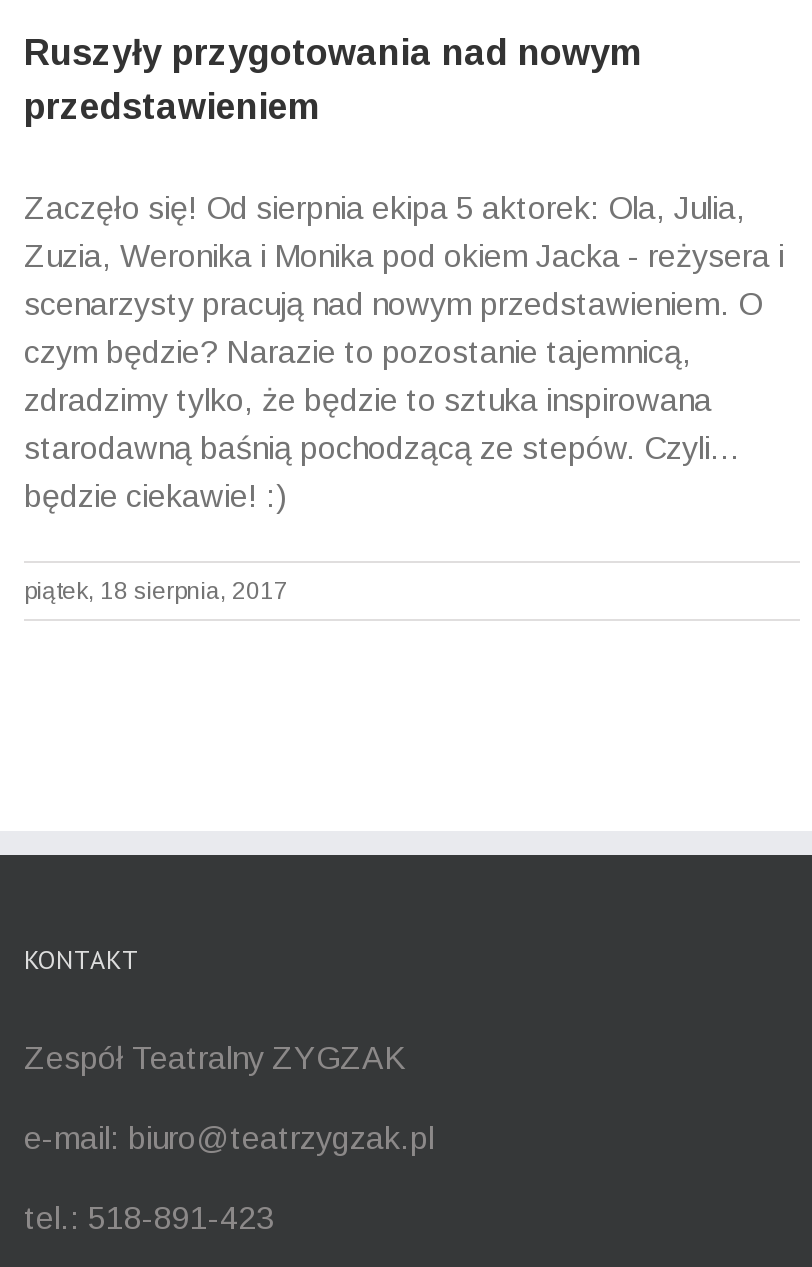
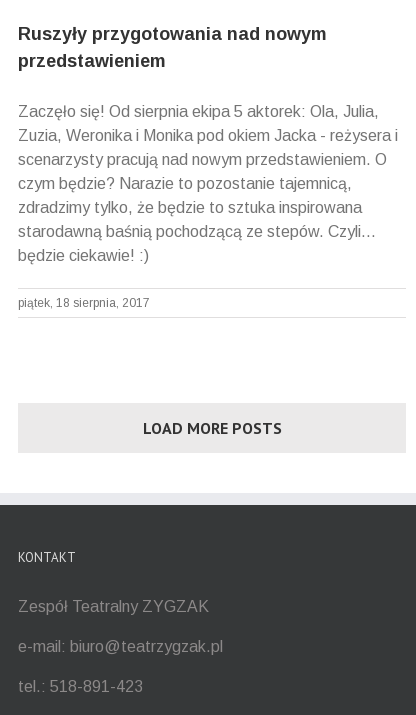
none -> [142,418,281,438] LOAD MORE POSTS

